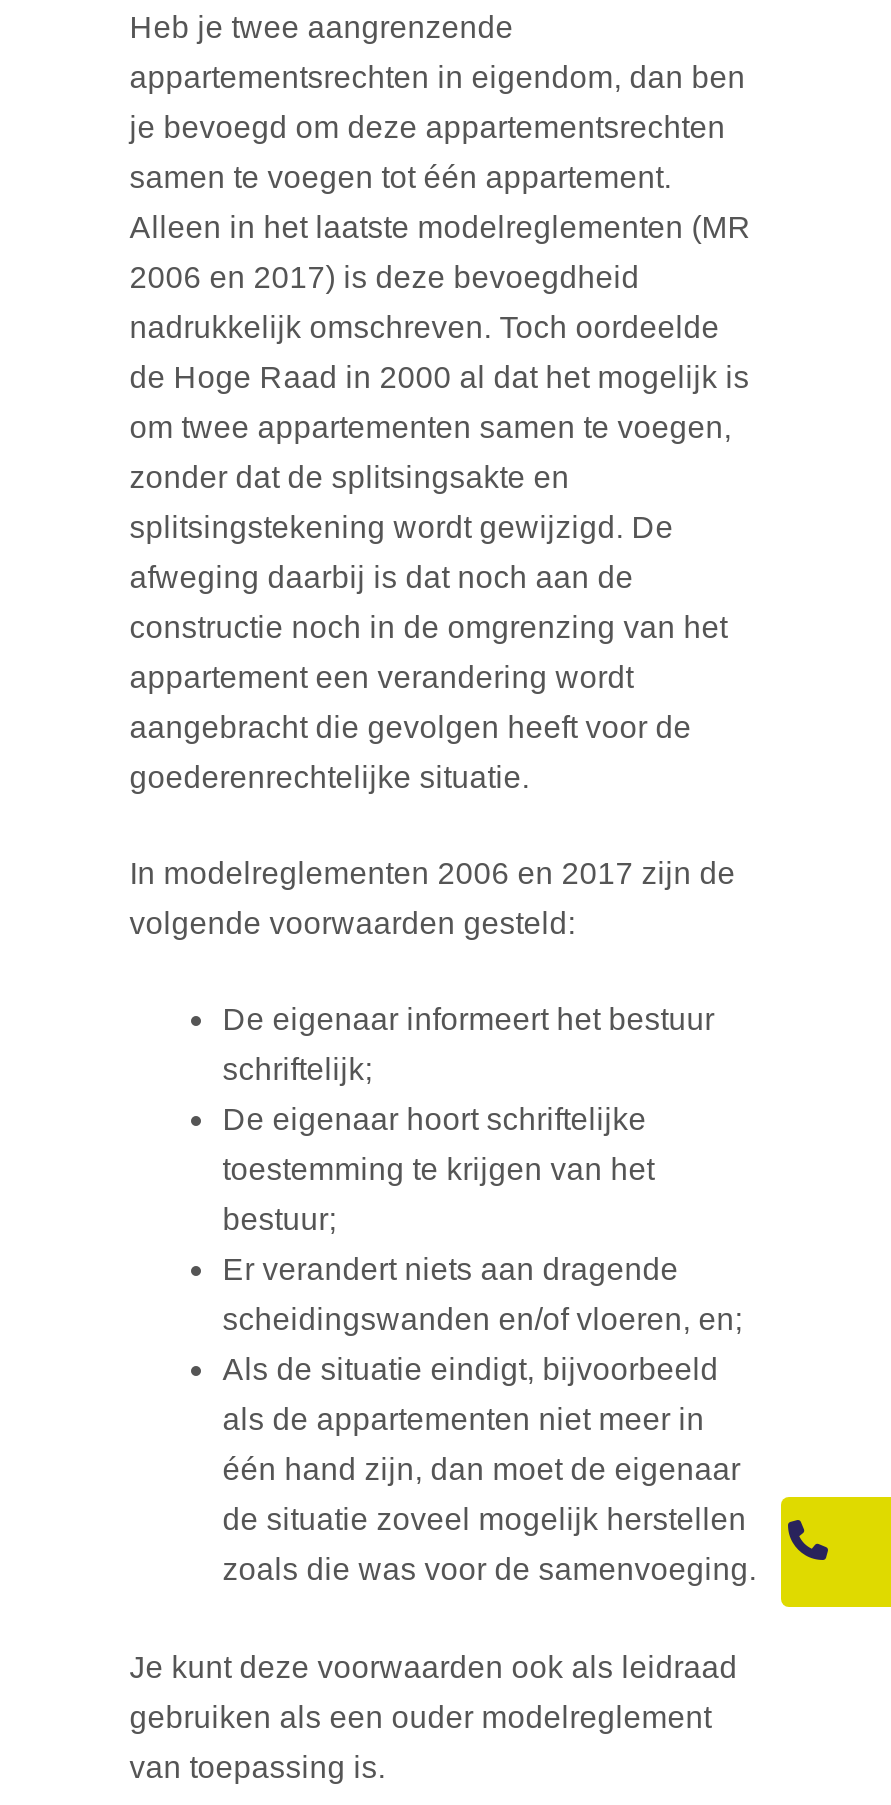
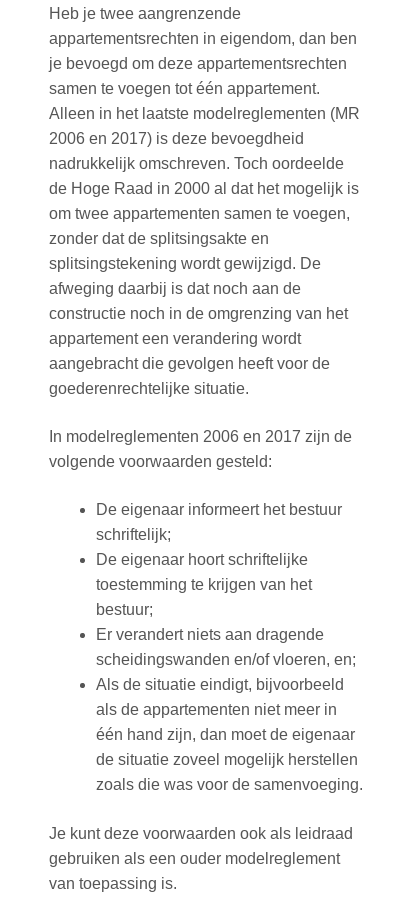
[777,1494,885,1610] [image] -> none

